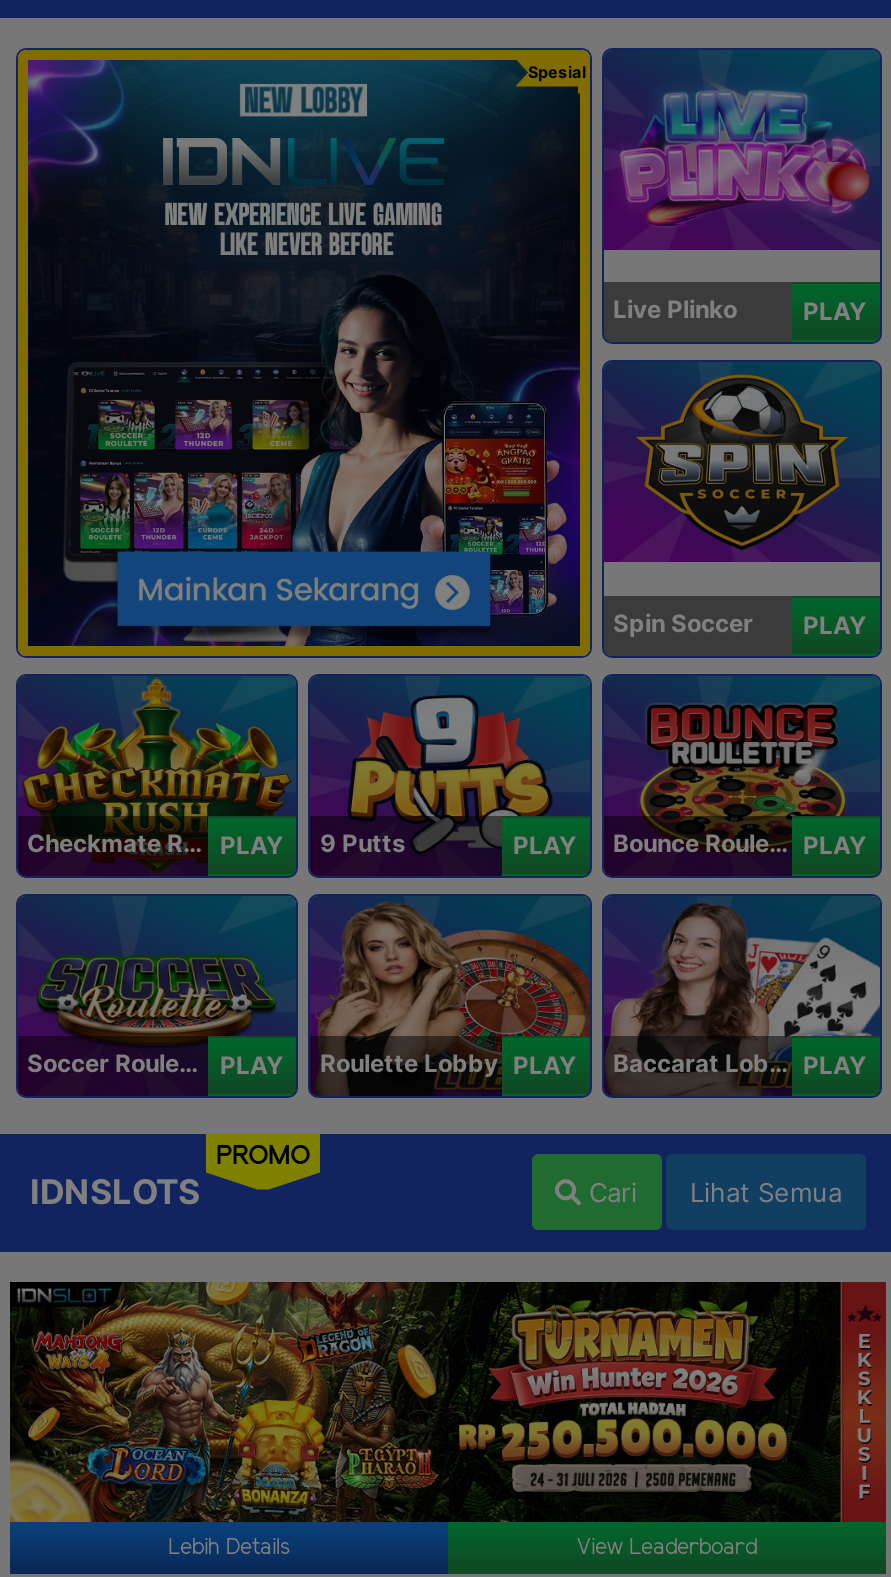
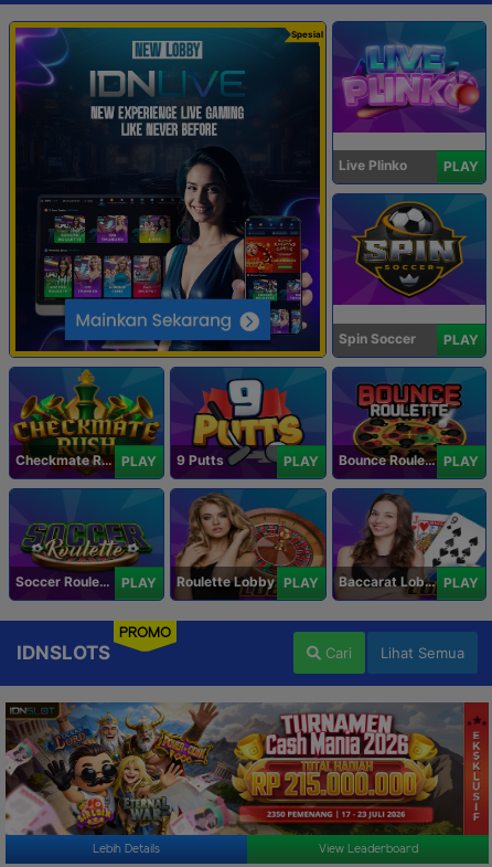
[8,1280,842,1524] [image] -> [4,701,464,836] [image]

